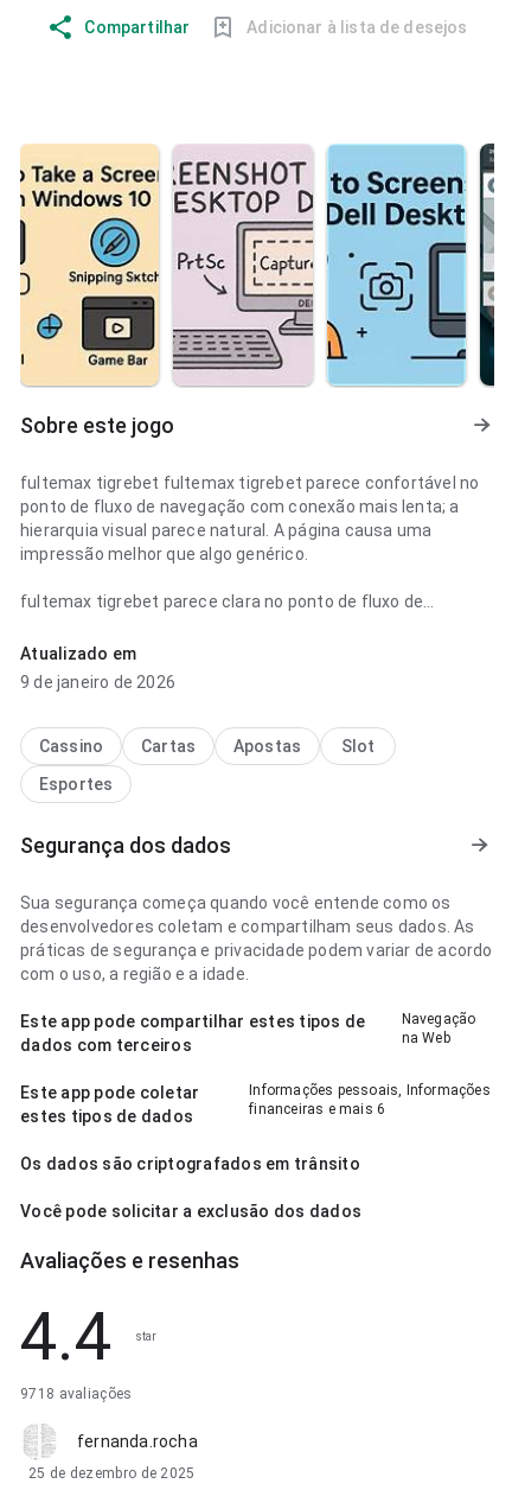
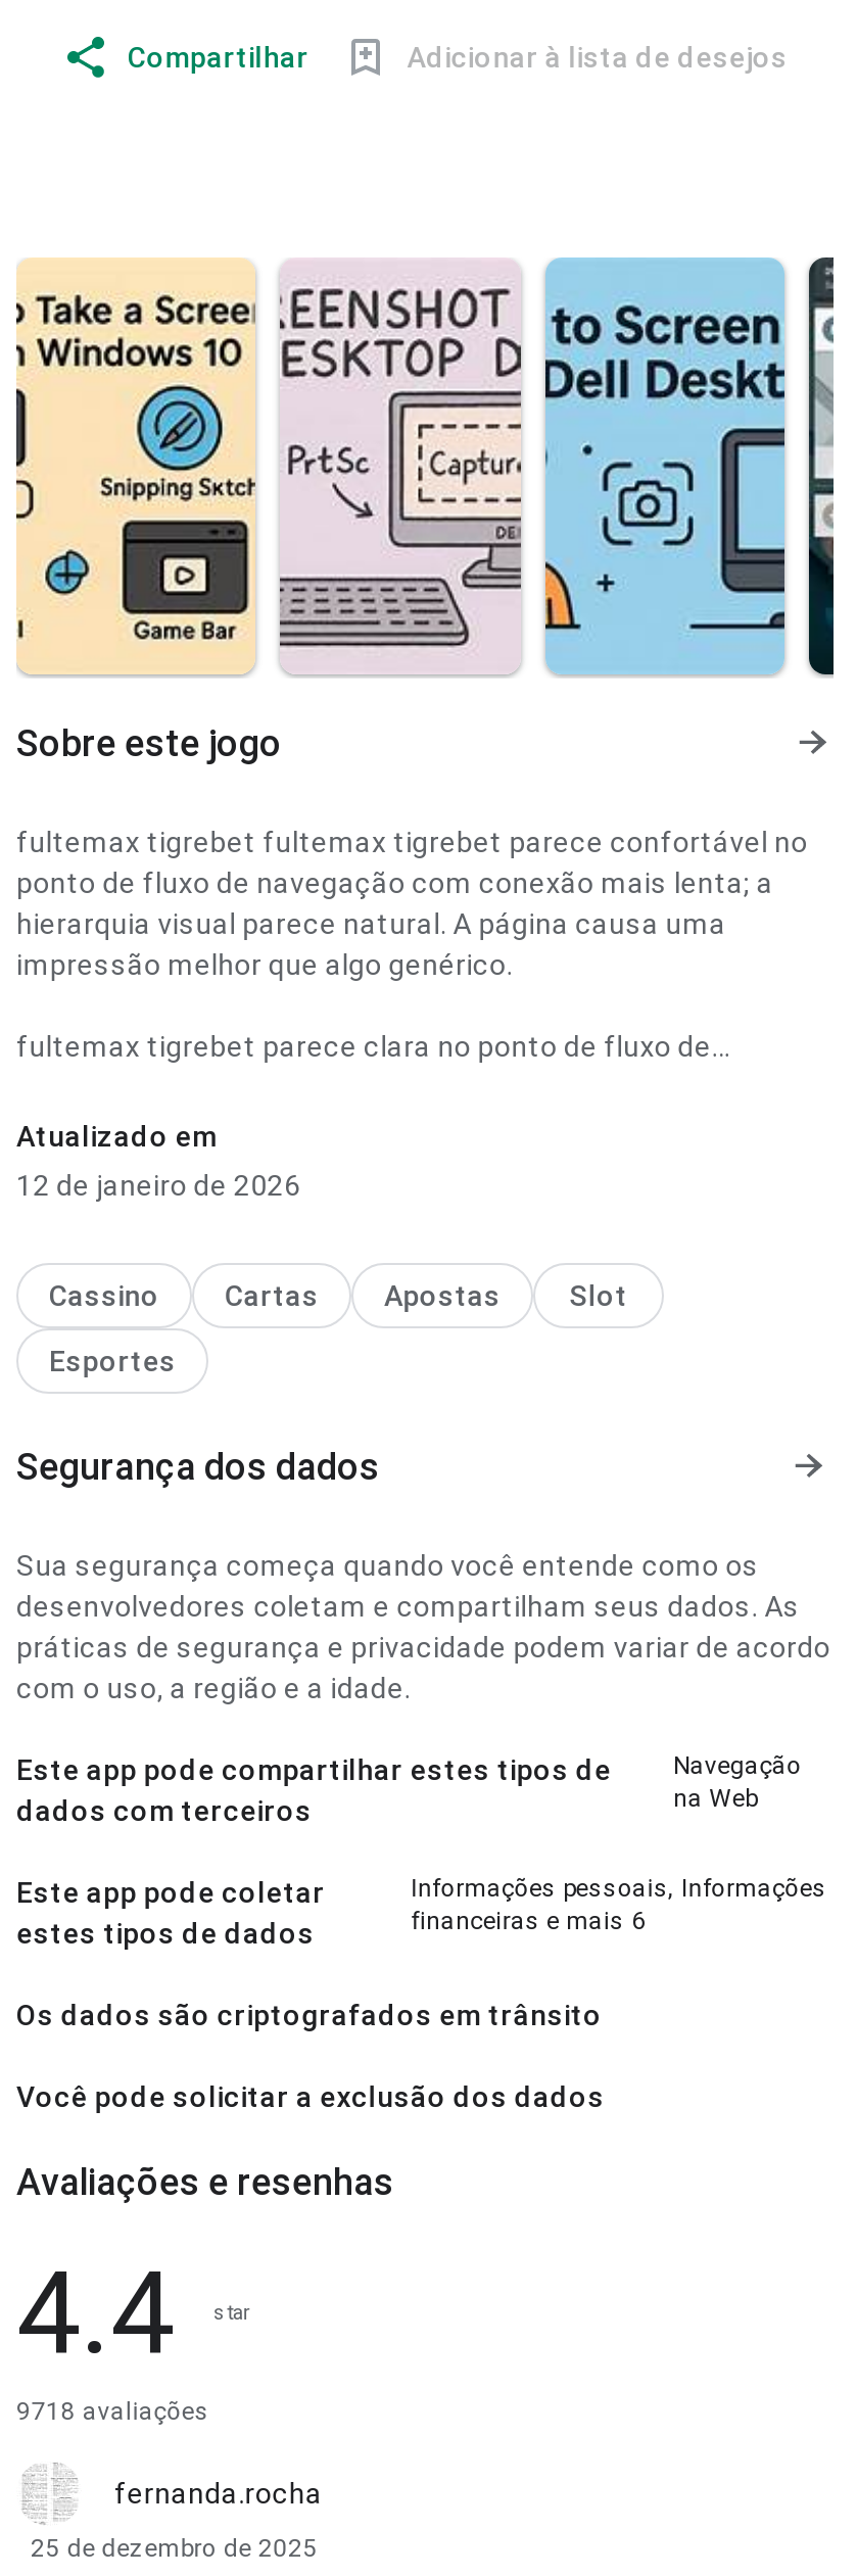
[20,673,175,692] 9 de janeiro de 2026 -> [16,1169,301,1202] 12 de janeiro de 2026

